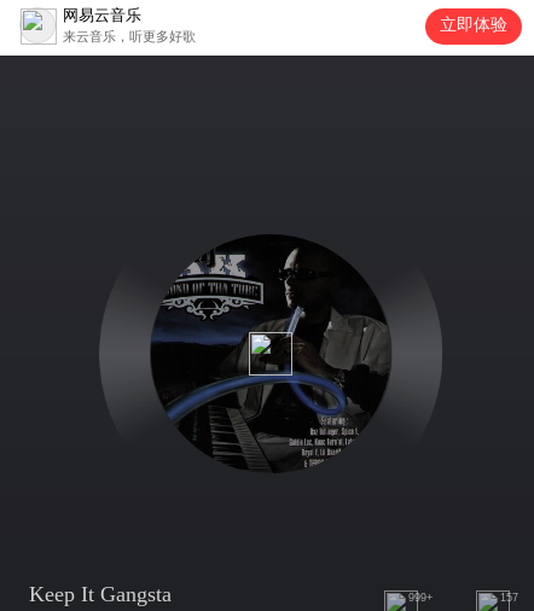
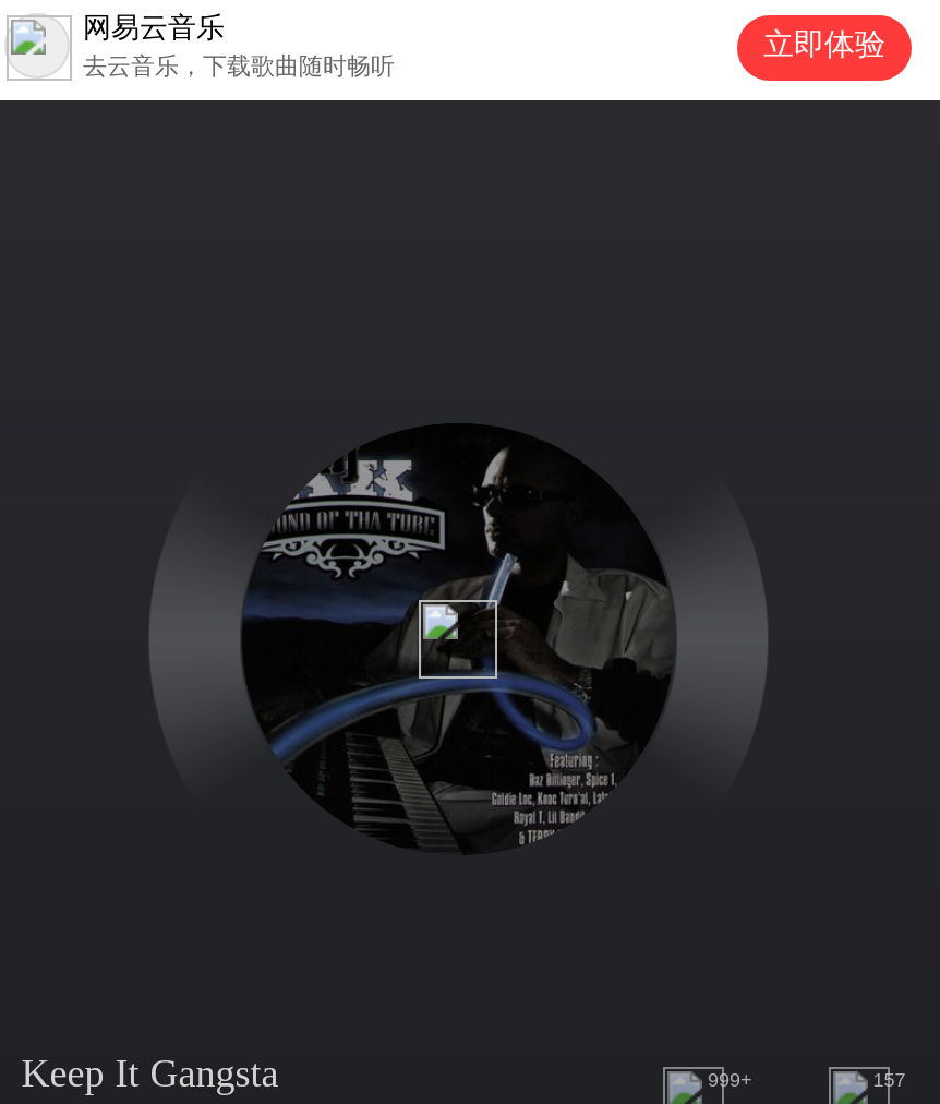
[63,29,196,43] 来云音乐，听更多好歌 -> [83,52,395,79] 去云音乐，下载歌曲随时畅听

